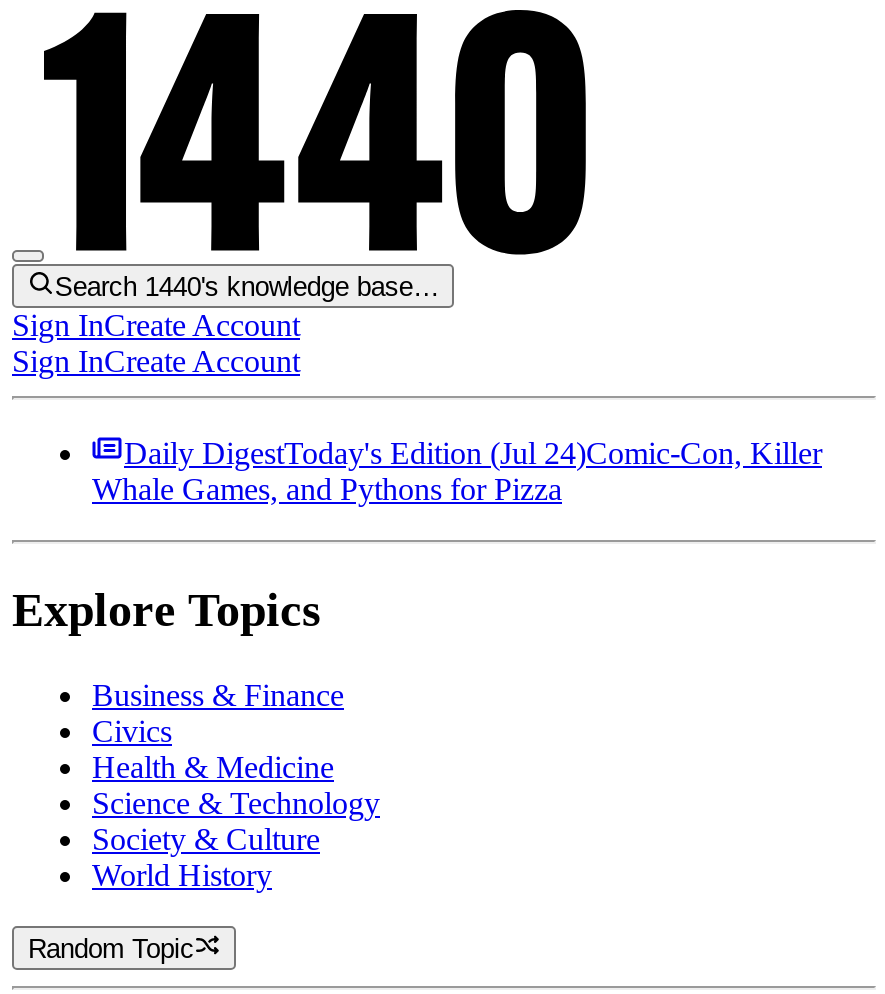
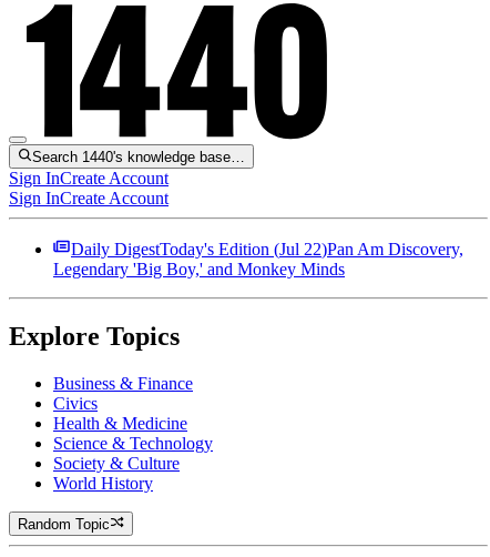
[92,437,822,507] Daily DigestToday's Edition (Jul 24)Comic-Con, Killer | Whale Games, and Pythons for Pizza -> [53,240,463,279] Daily DigestToday's Edition (Jul 22)Pan Am Discovery, | Legendary 'Big Boy,' and Monkey Minds

